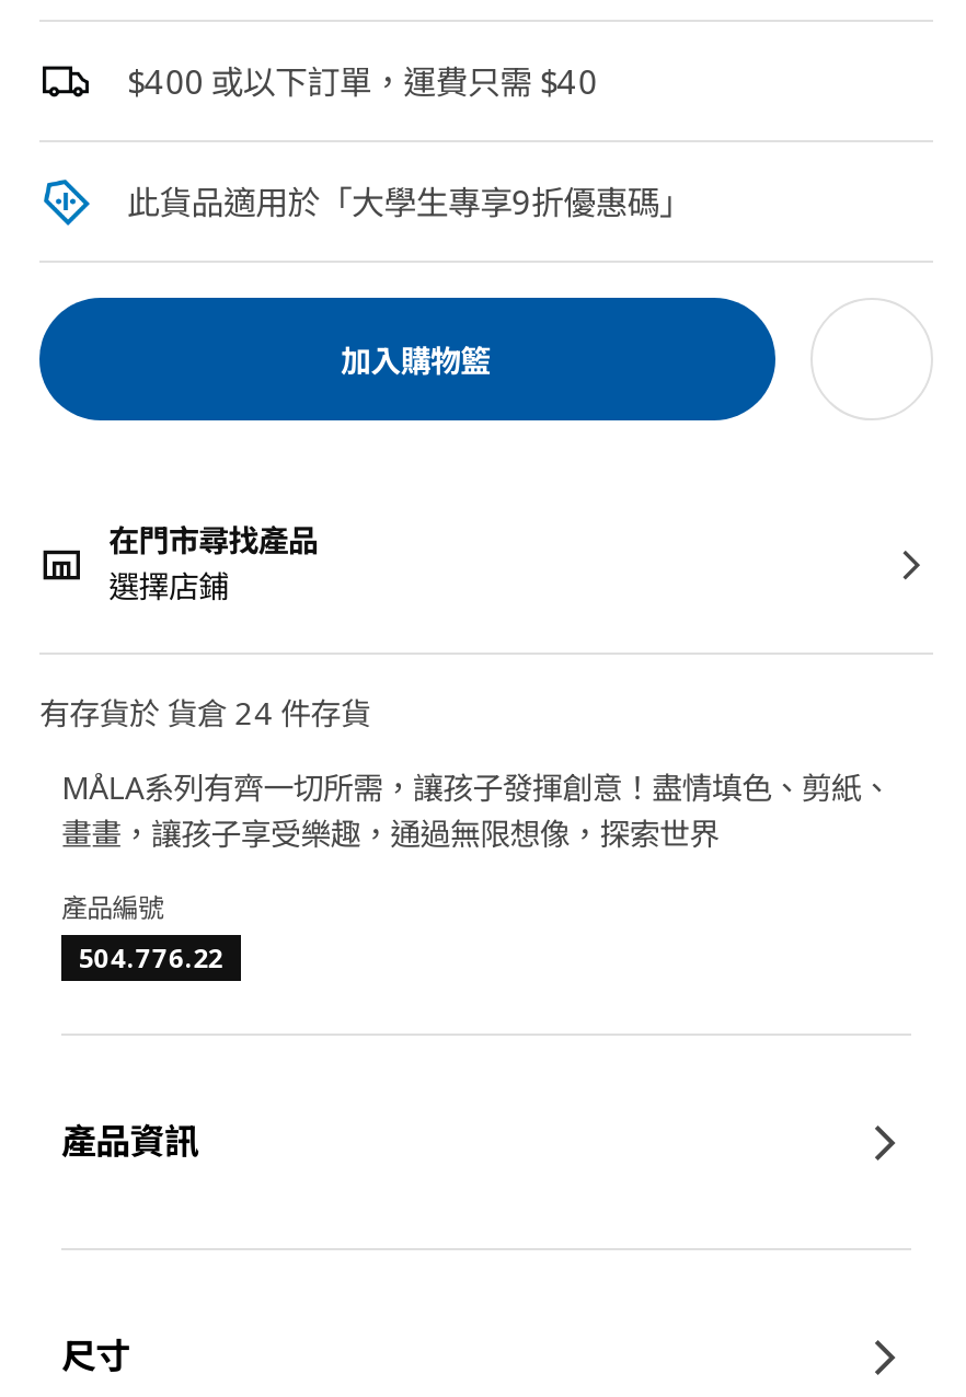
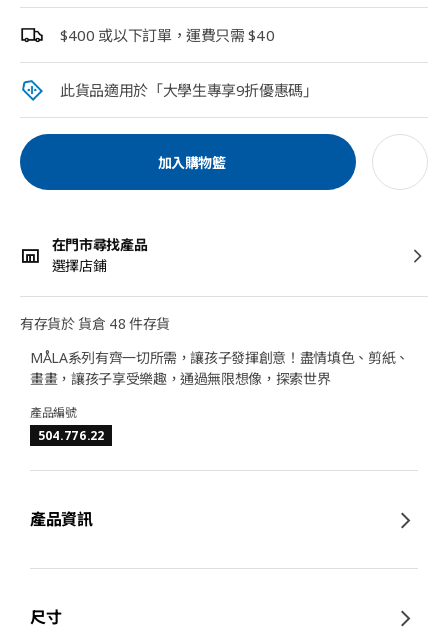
[39,692,370,734] 有存貨於 貨倉 24 件存貨 -> [20,314,170,333] 有存貨於 貨倉 48 件存貨

